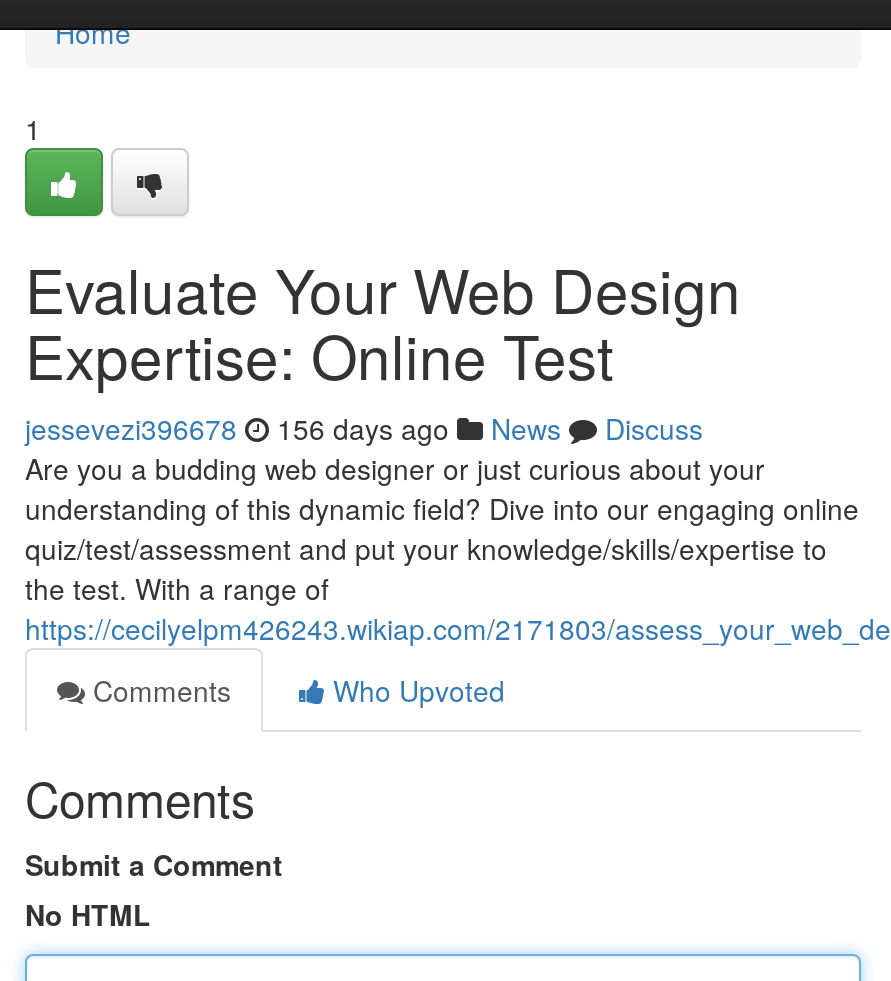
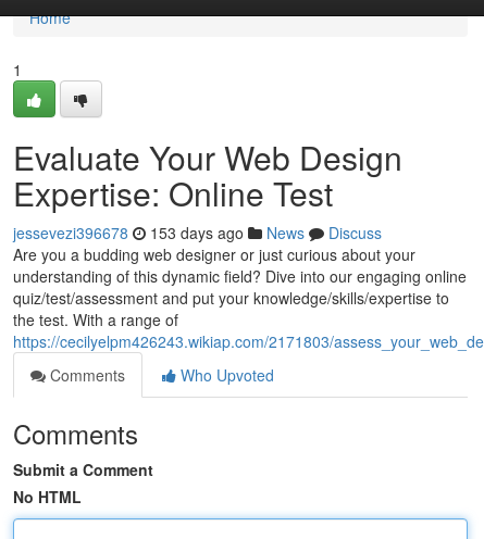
[25,408,703,448] jessevezi396678 156 days ago News Discuss -> [13,222,382,243] jessevezi396678 153 days ago News Discuss

